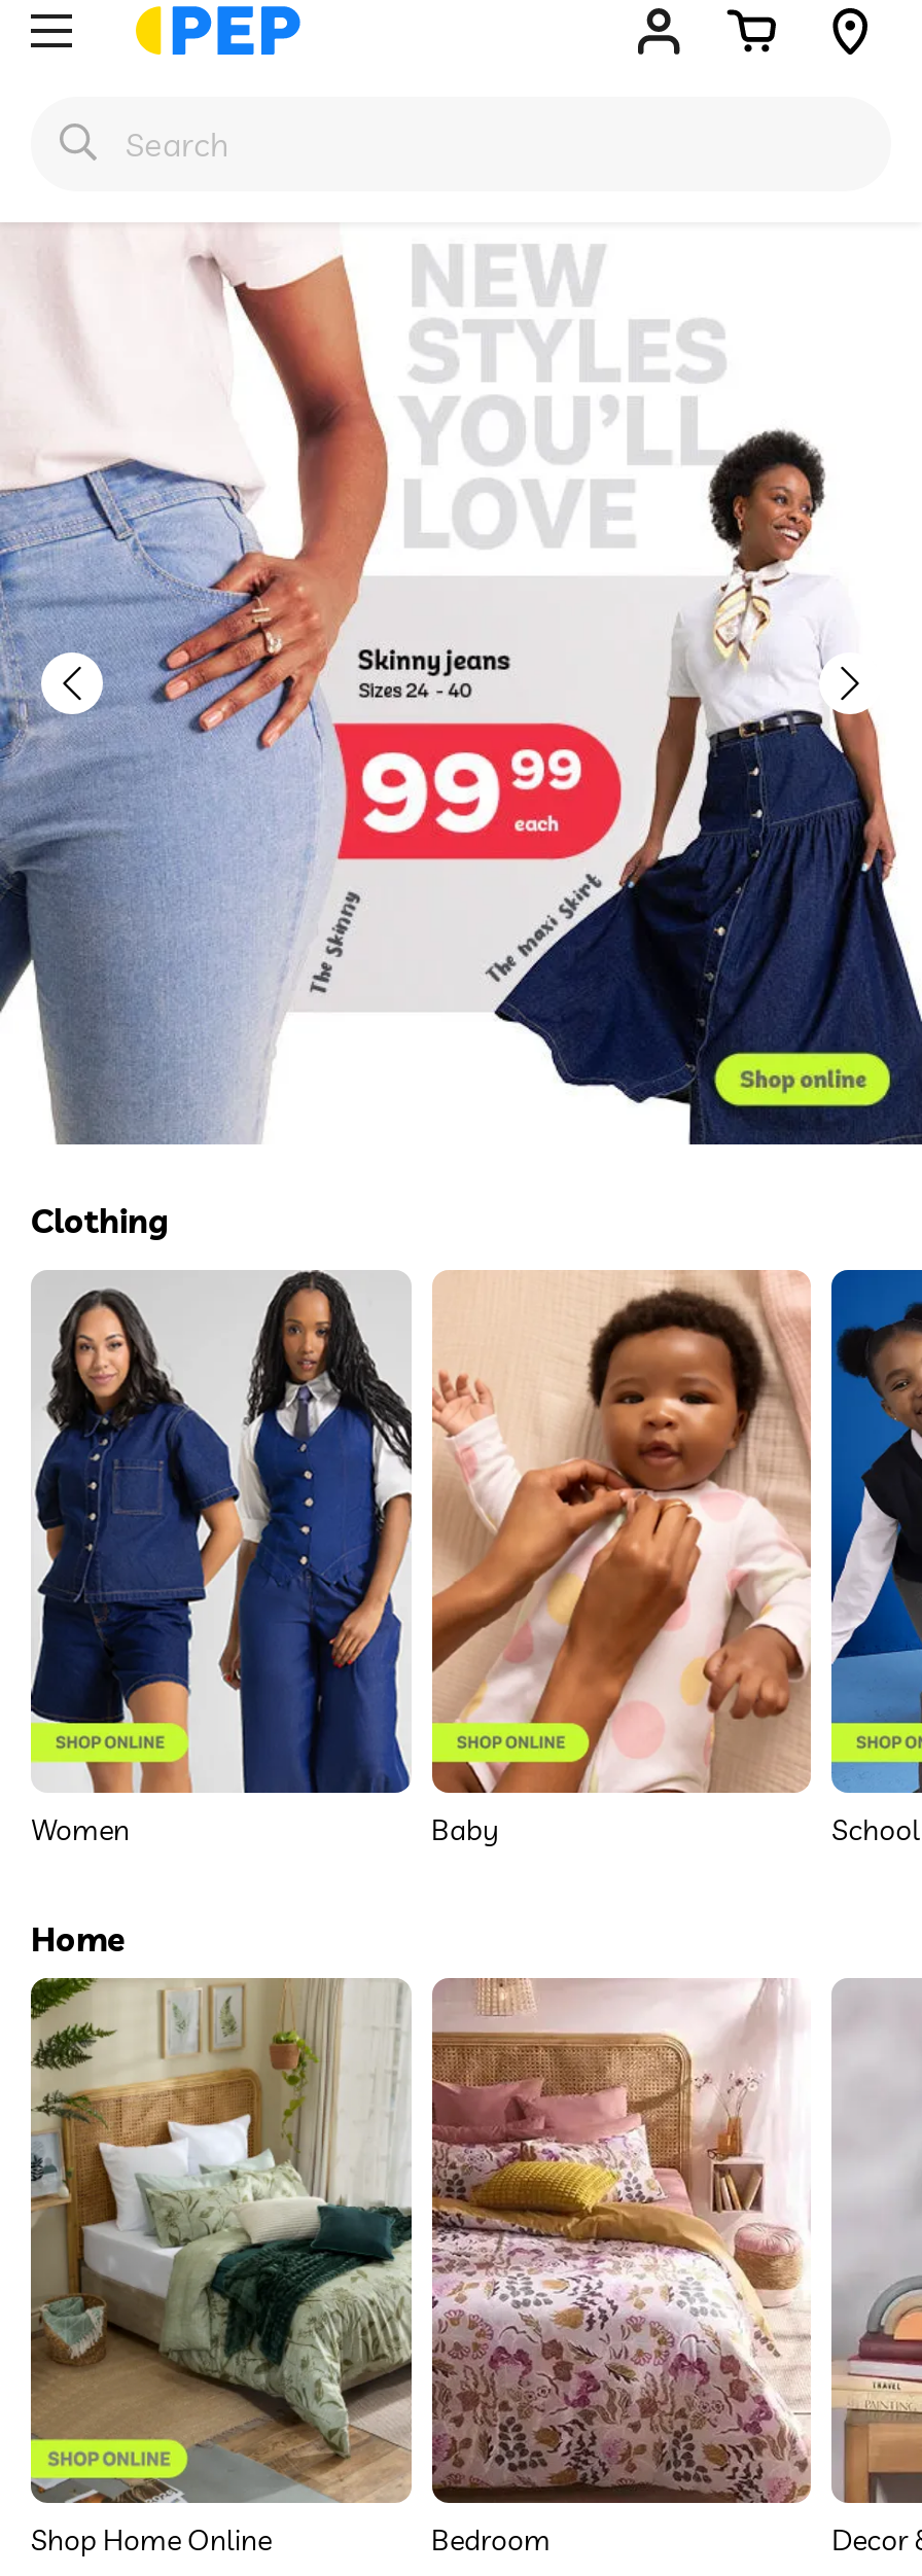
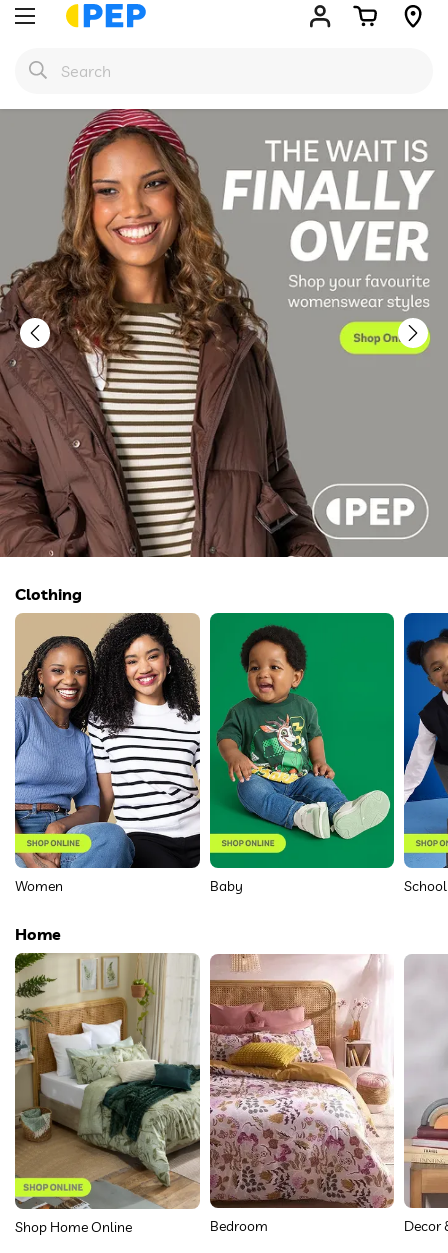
[6,222,916,1144] [image] -> [3,108,445,558] [image]
[31,1268,414,1795] [image] -> [14,612,201,869] [image]
[430,1268,813,1795] [image] -> [209,612,395,869] [image]

